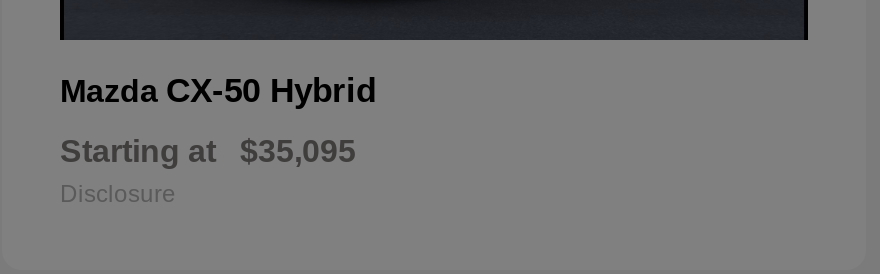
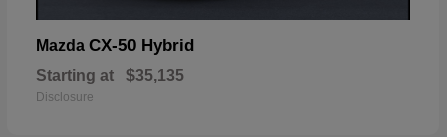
[60,134,356,168] Starting at $35,095 -> [36,67,184,84] Starting at $35,135

